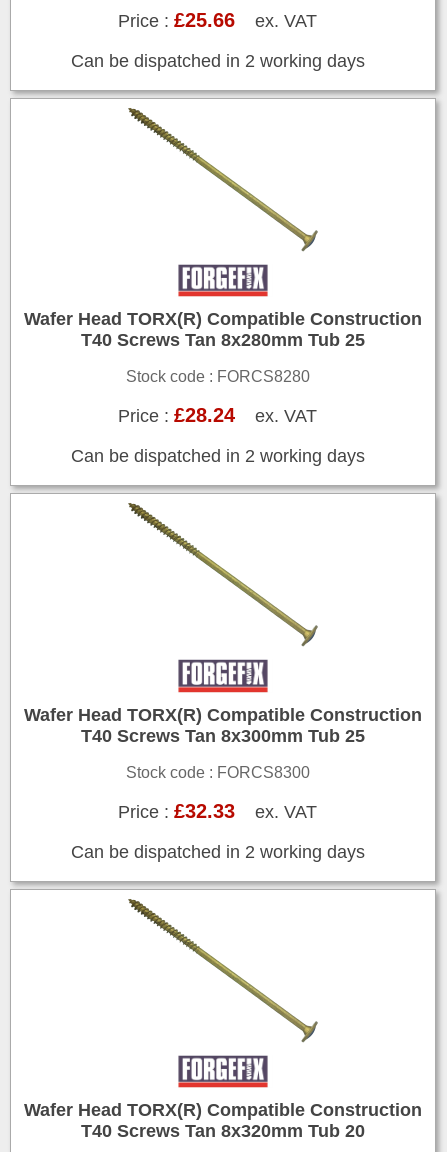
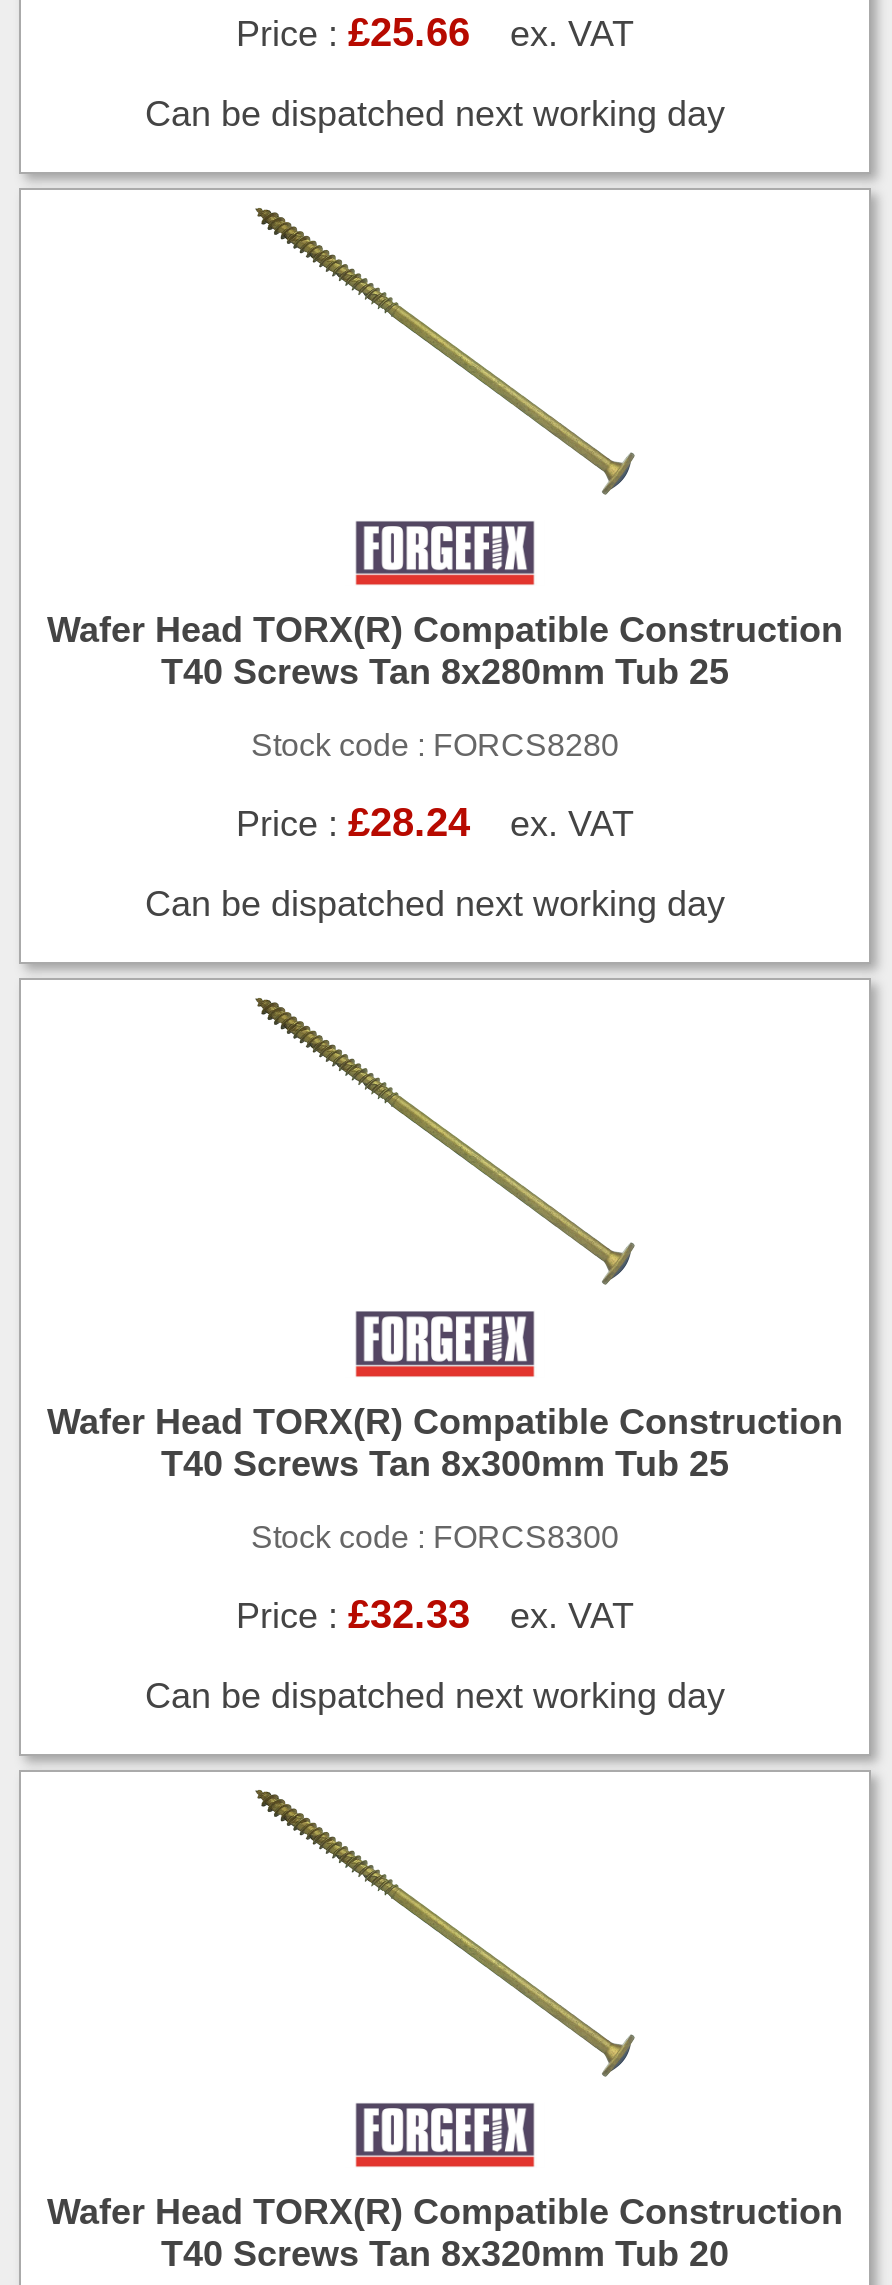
[71,51,365,71] Can be dispatched in 2 working days -> [145,94,725,134] Can be dispatched next working day
[71,446,365,466] Can be dispatched in 2 working days -> [145,885,725,925] Can be dispatched next working day
[71,842,365,862] Can be dispatched in 2 working days -> [145,1675,725,1715] Can be dispatched next working day

